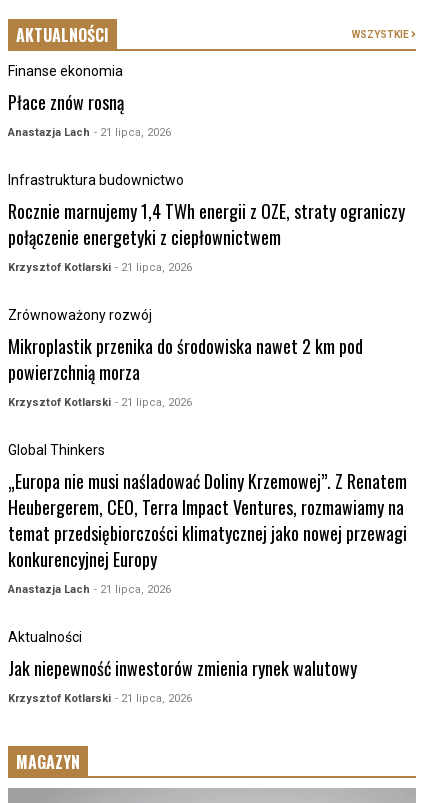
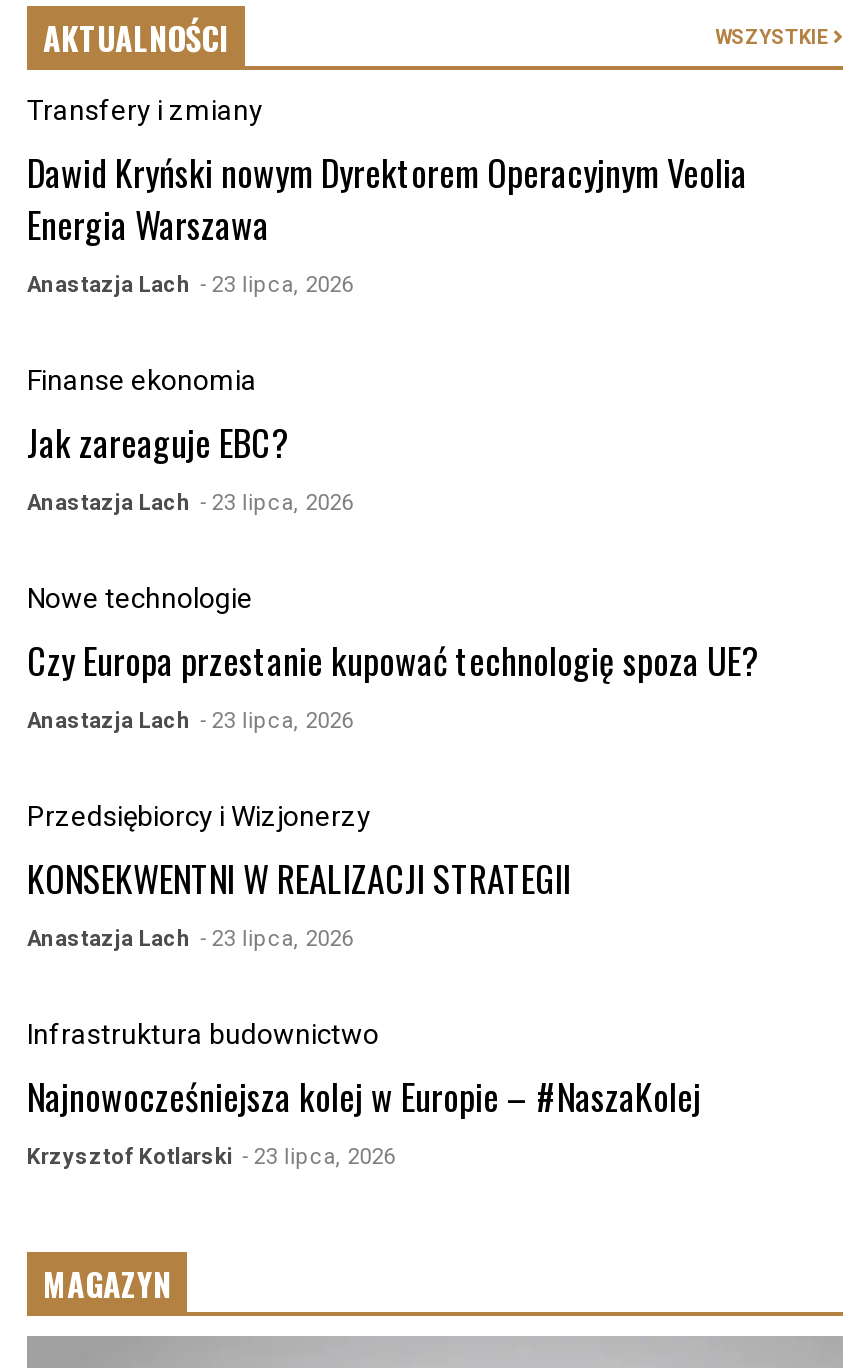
none -> [27,95,747,299] Transfery i zmiany | Dawid Kryński nowym Dyrektorem Operacyjnym Veolia | Energia Warszawa | Anastazja Lach - 23 lipca, 2026
moved [8,62,123,78] -> [27,365,257,397]: Finanse ekonomia
[8,88,171,138] Płace znów rosną | Anastazja Lach - 21 lipca, 2026 -> [27,417,759,953] Jak zareaguje EBC? | Anastazja Lach - 23 lipca, 2026 | Nowe technologie | Czy Europa przestanie kupować technologię spoza UE? | Anastazja Lach - 23 lipca, 2026 | Przedsiębiorcy i Wizjonerzy | KONSEKWENTNI W REALIZACJI STRATEGII | Anastazja Lach - 23 lipca, 2026
moved [8,171,184,187] -> [27,1019,379,1051]: Infrastruktura budownictwo
[8,197,407,704] Rocznie marnujemy 1,4 TWh energii z OZE, straty ograniczy | połączenie energetyki z ciepłownictwem | Krzysztof Kotlarski - 21 lipca, 2026 | Zrównoważony rozwój | Mikroplastik przenika do środowiska nawet 2 km pod | powierzchnią morza | Krzysztof Kotlarski - 21 lipca, 2026 | Global Thinkers | „Europa nie musi naśladować Doliny Krzemowej”. Z Renatem | Heubergerem, CEO, Terra Impact Ventures, rozmawiamy na | temat przedsiębiorczości klimatycznej jako nowej przewagi | konkurencyjnej Europy | Anastazja Lach - 21 lipca, 2026 | Aktualności | Jak niepewność inwestorów zmienia rynek walutowy | Krzysztof Kotlarski - 21 lipca, 2026 -> [27,1071,701,1171] Najnowocześniejsza kolej w Europie – #NaszaKolej | Krzysztof Kotlarski - 23 lipca, 2026

